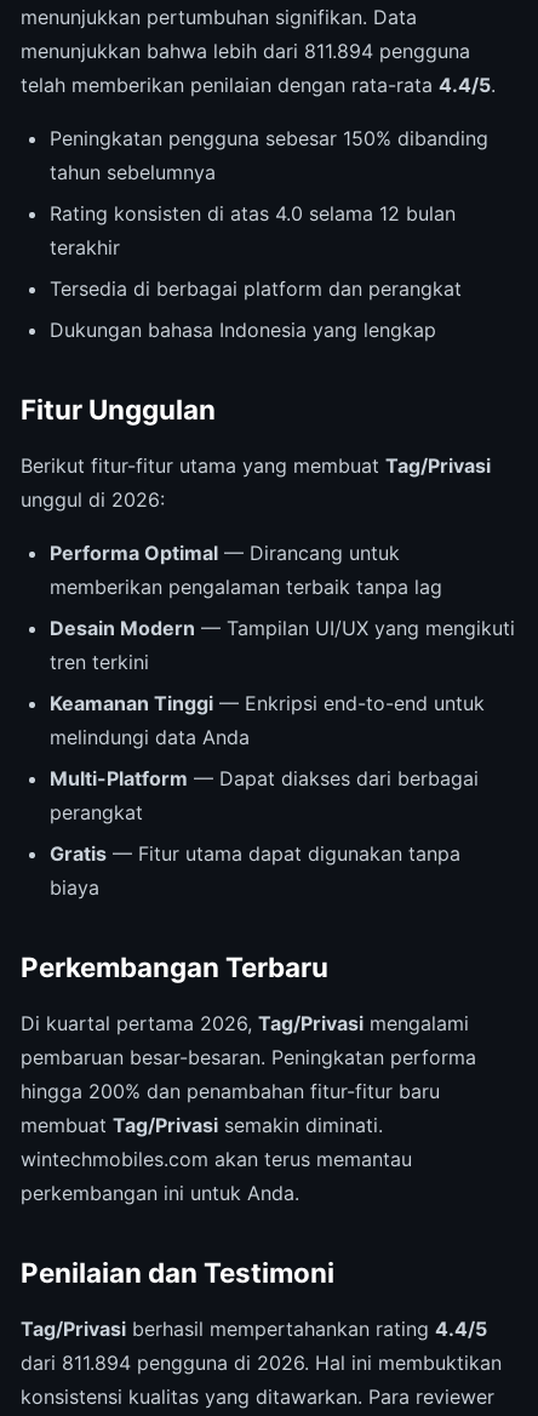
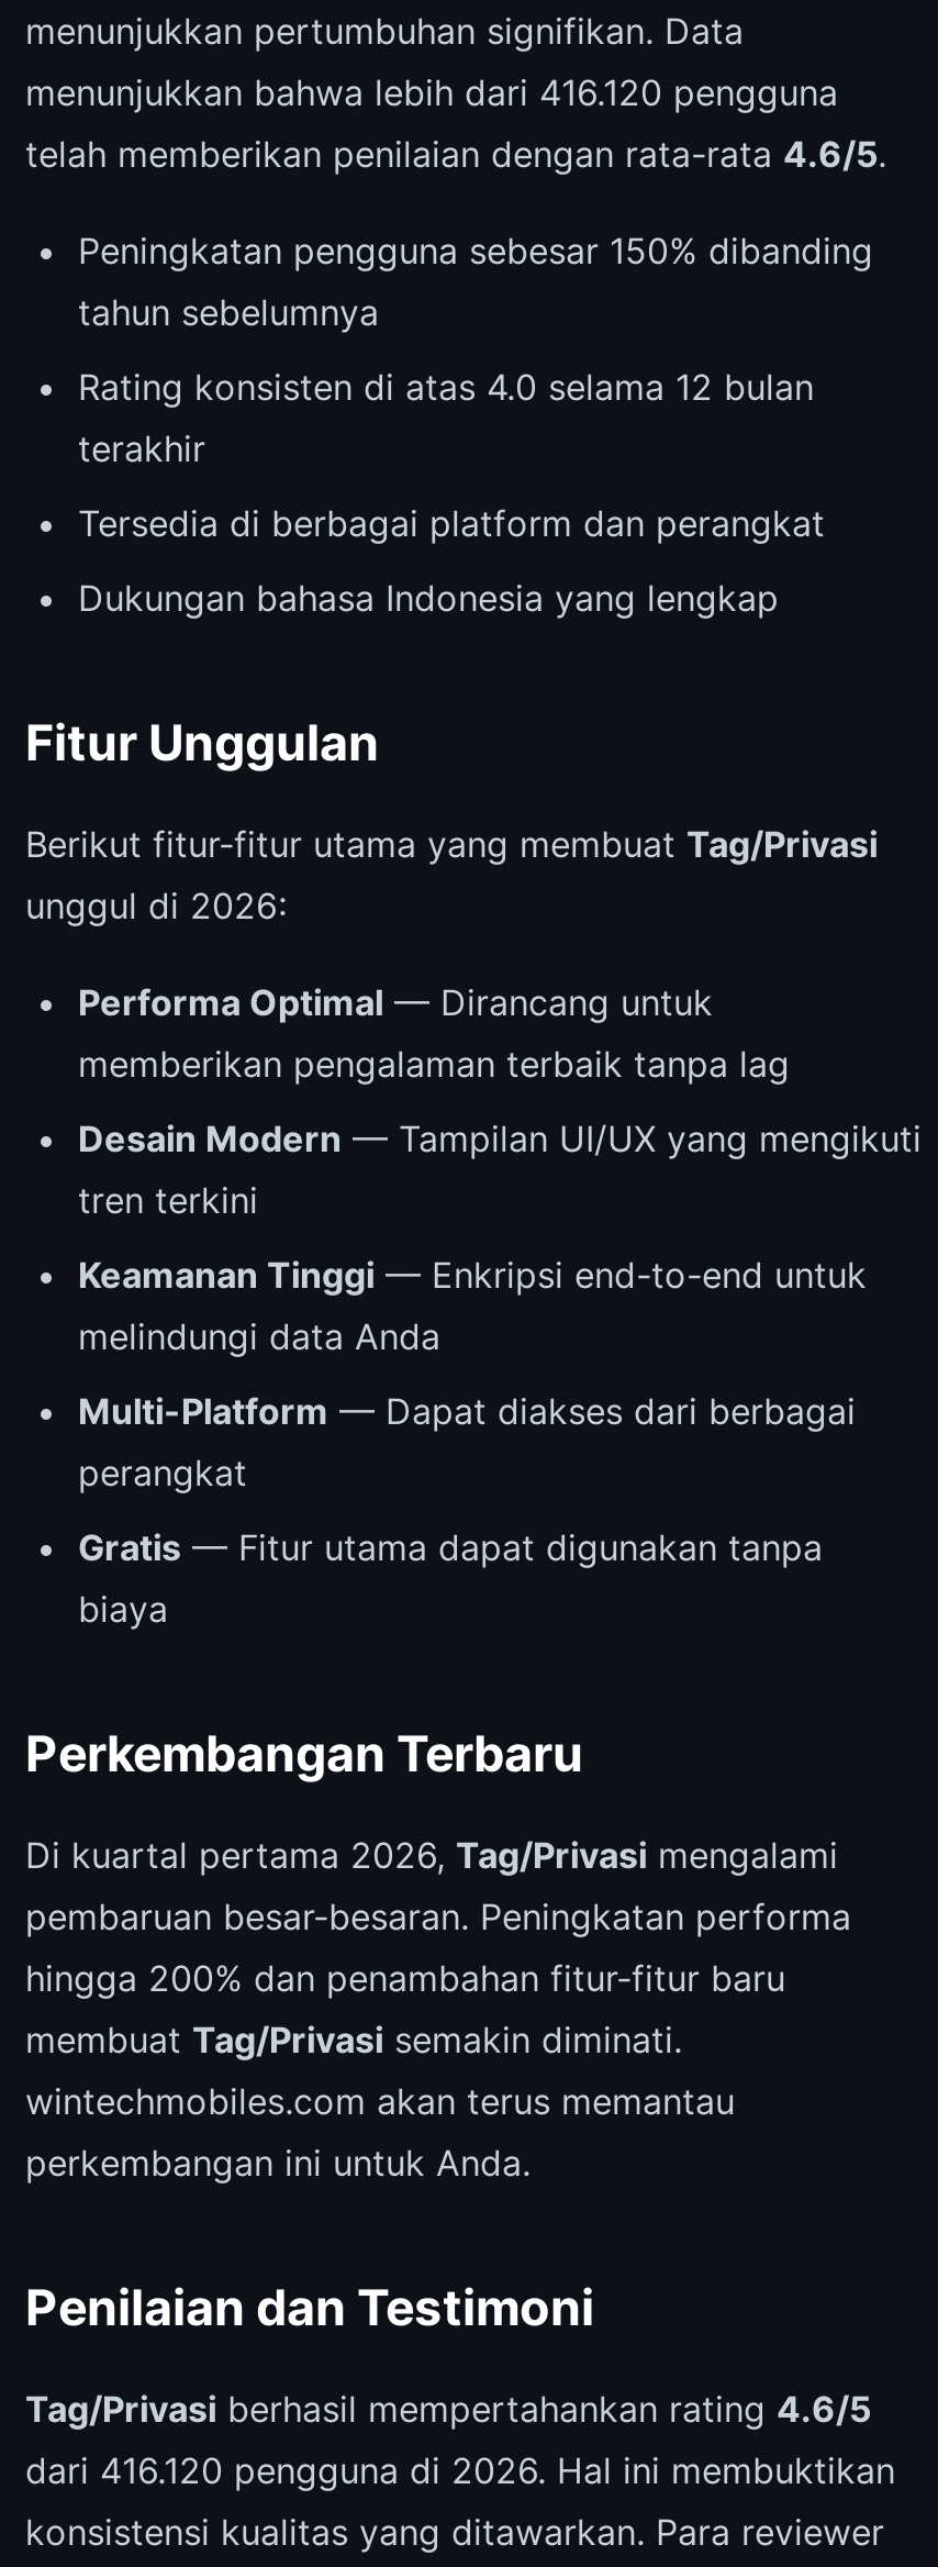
[21,39,470,64] menunjukkan bahwa lebih dari 811.894 pengguna -> [25,71,838,115] menunjukkan bahwa lebih dari 416.120 pengguna
[21,73,496,98] telah memberikan penilaian dengan rata-rata 4.4/5. -> [25,133,886,177] telah memberikan penilaian dengan rata-rata 4.6/5.
[21,1317,487,1341] Tag/Privasi berhasil mempertahankan rating 4.4/5 -> [25,2388,871,2432] Tag/Privasi berhasil mempertahankan rating 4.6/5
[21,1351,502,1375] dari 811.894 pengguna di 2026. Hal ini membuktikan -> [25,2449,895,2493] dari 416.120 pengguna di 2026. Hal ini membuktikan

